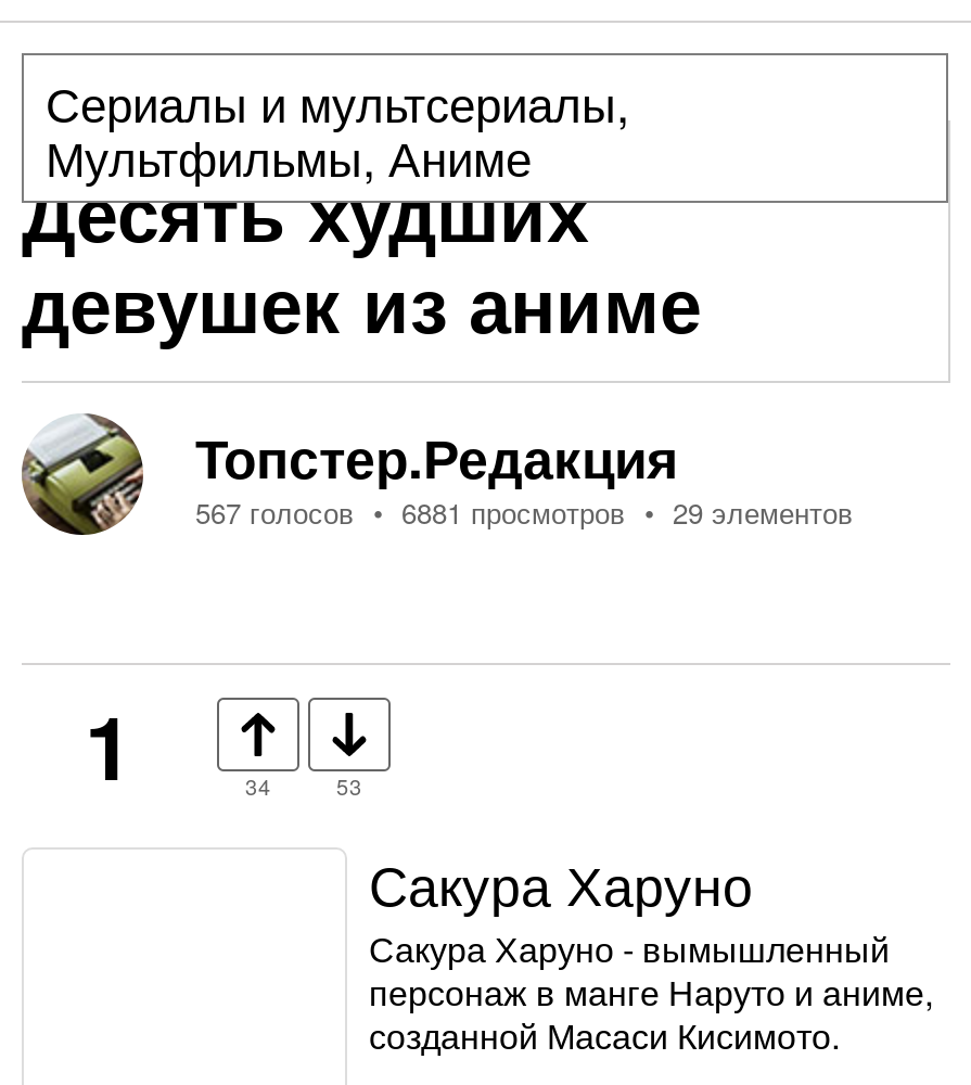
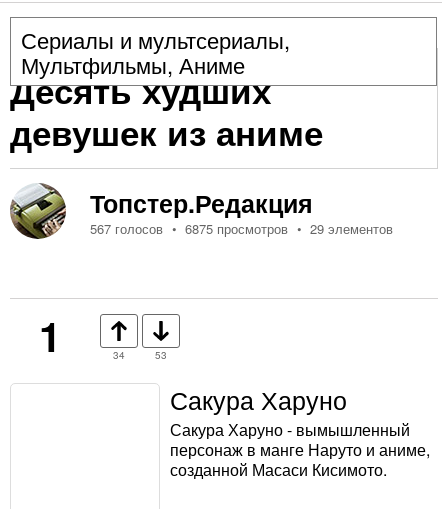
[195,492,853,533] 567 голосов 6881 просмотров 29 элементов -> [90,219,393,238] 567 голосов 6875 просмотров 29 элементов

